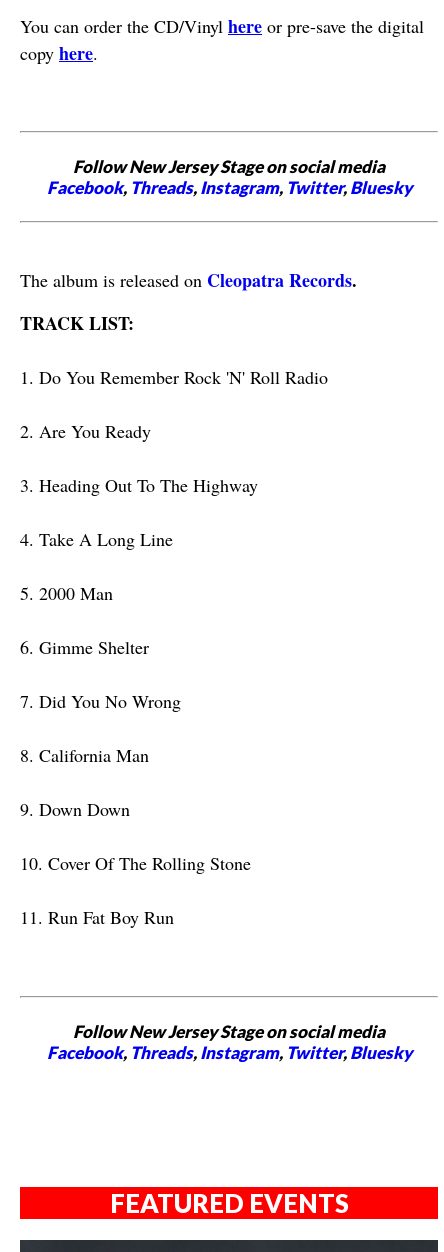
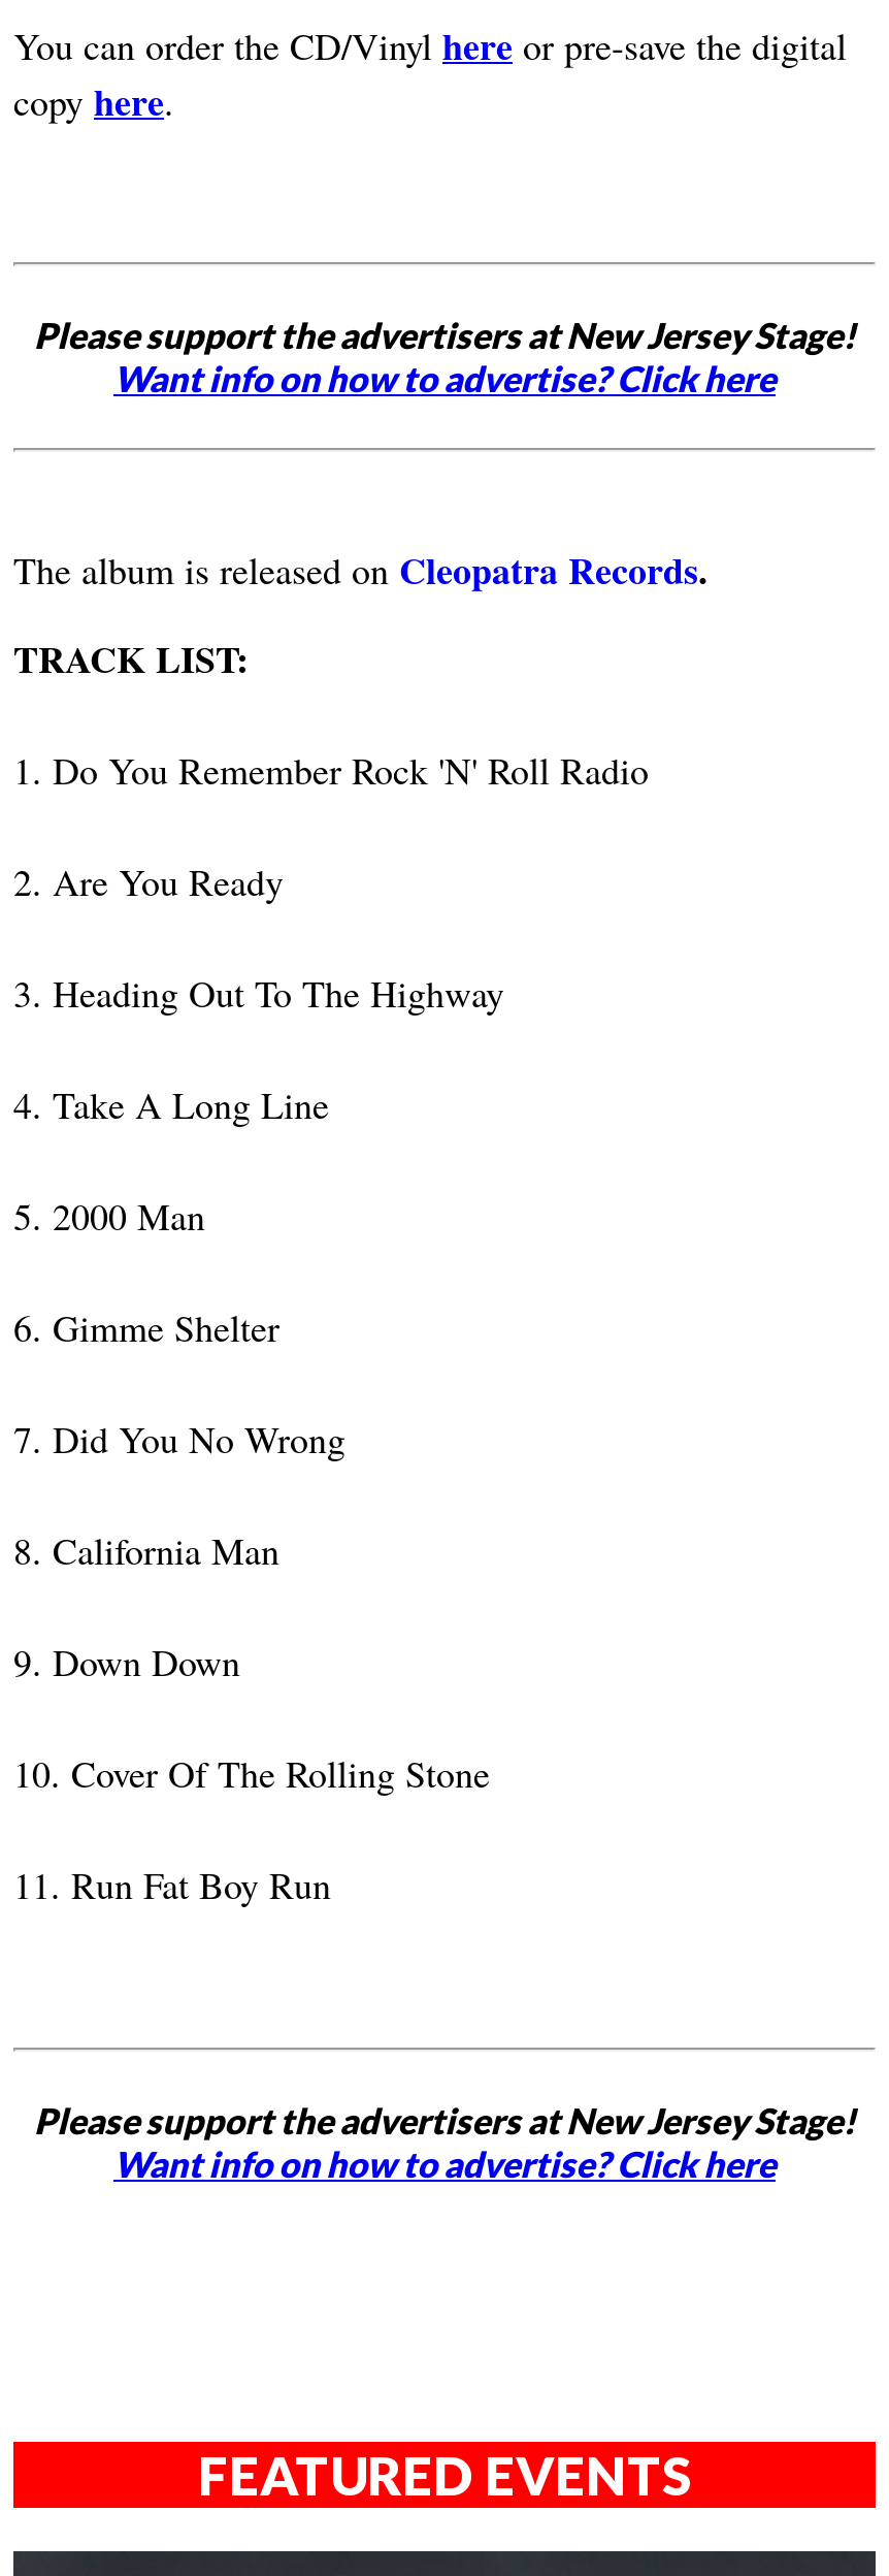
[46,156,411,198] Follow New Jersey Stage on social media | Facebook, Threads, Instagram, Twitter, Bluesky -> [34,314,855,401] Please support the advertisers at New Jersey Stage! | Want info on how to advertise? Click here
[46,1021,411,1063] Follow New Jersey Stage on social media | Facebook, Threads, Instagram, Twitter, Bluesky -> [34,2099,855,2185] Please support the advertisers at New Jersey Stage! | Want info on how to advertise? Click here

